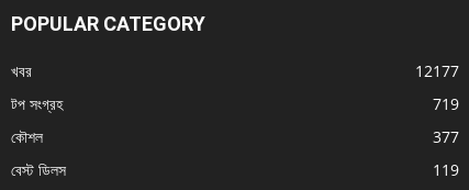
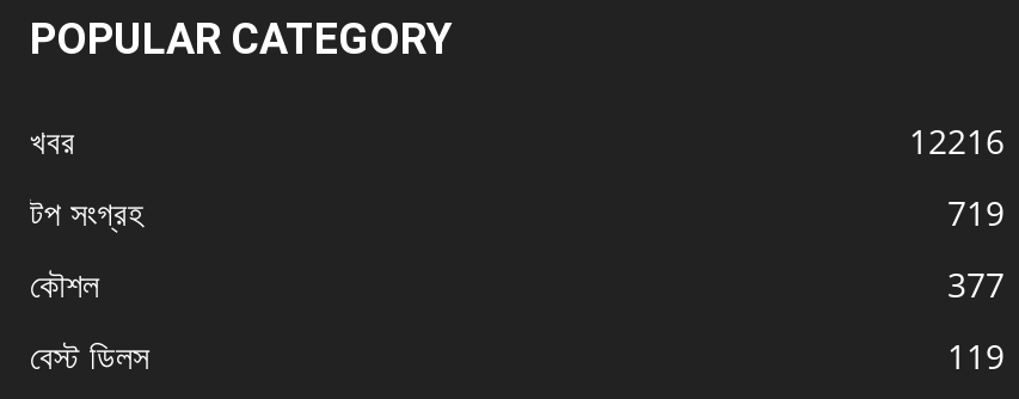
[415,61,459,82] 12177 -> [909,119,1005,164] 12216

